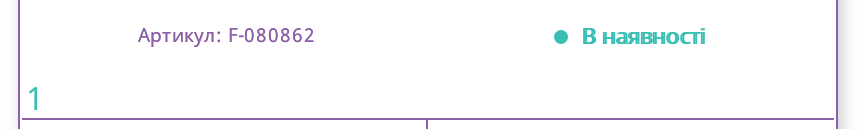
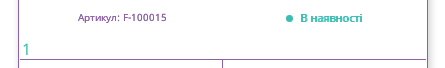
[138,23,316,49] Артикул: F-080862 -> [78,11,167,24] Артикул: F-100015

